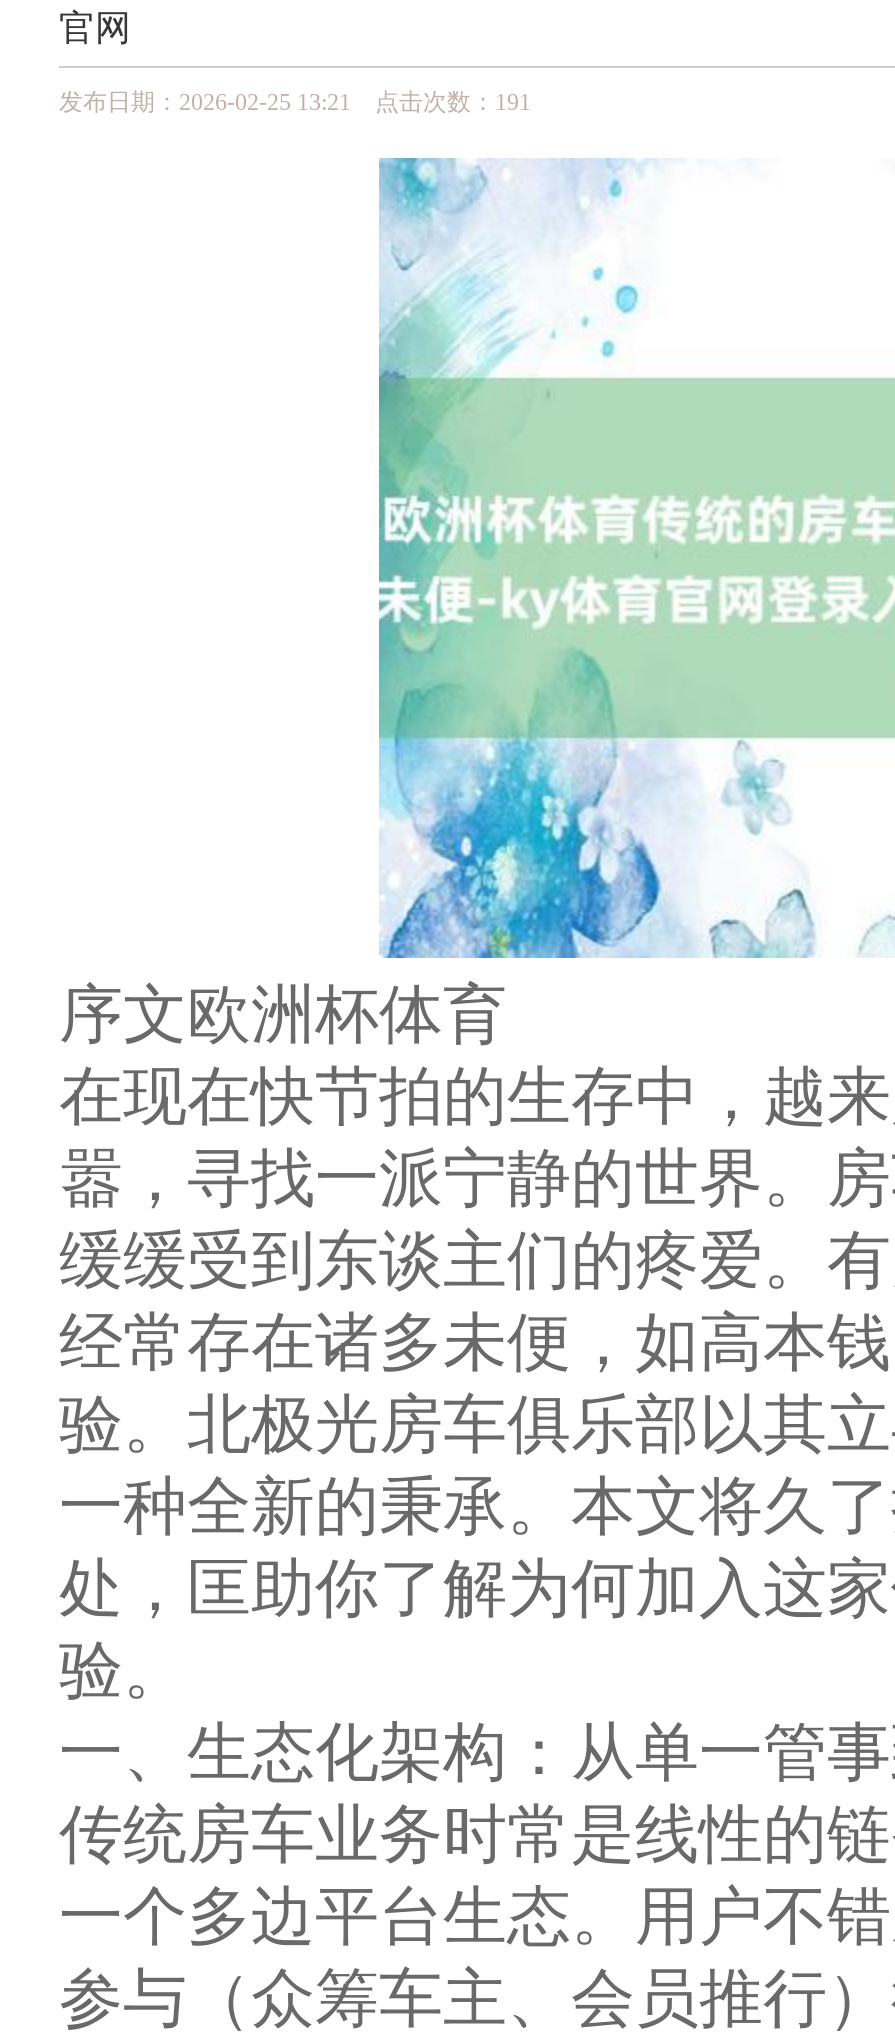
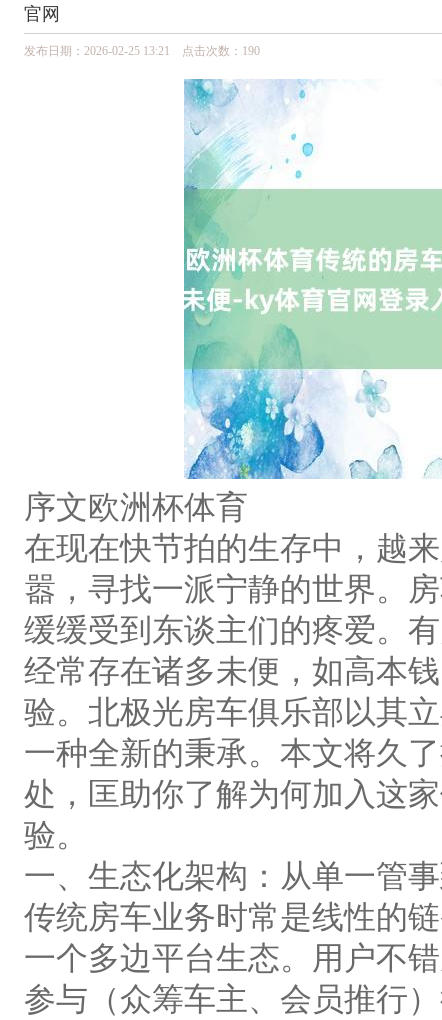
[59,88,531,116] 发布日期：2026-02-25 13:21 点击次数：191 -> [24,44,260,58] 发布日期：2026-02-25 13:21 点击次数：190

